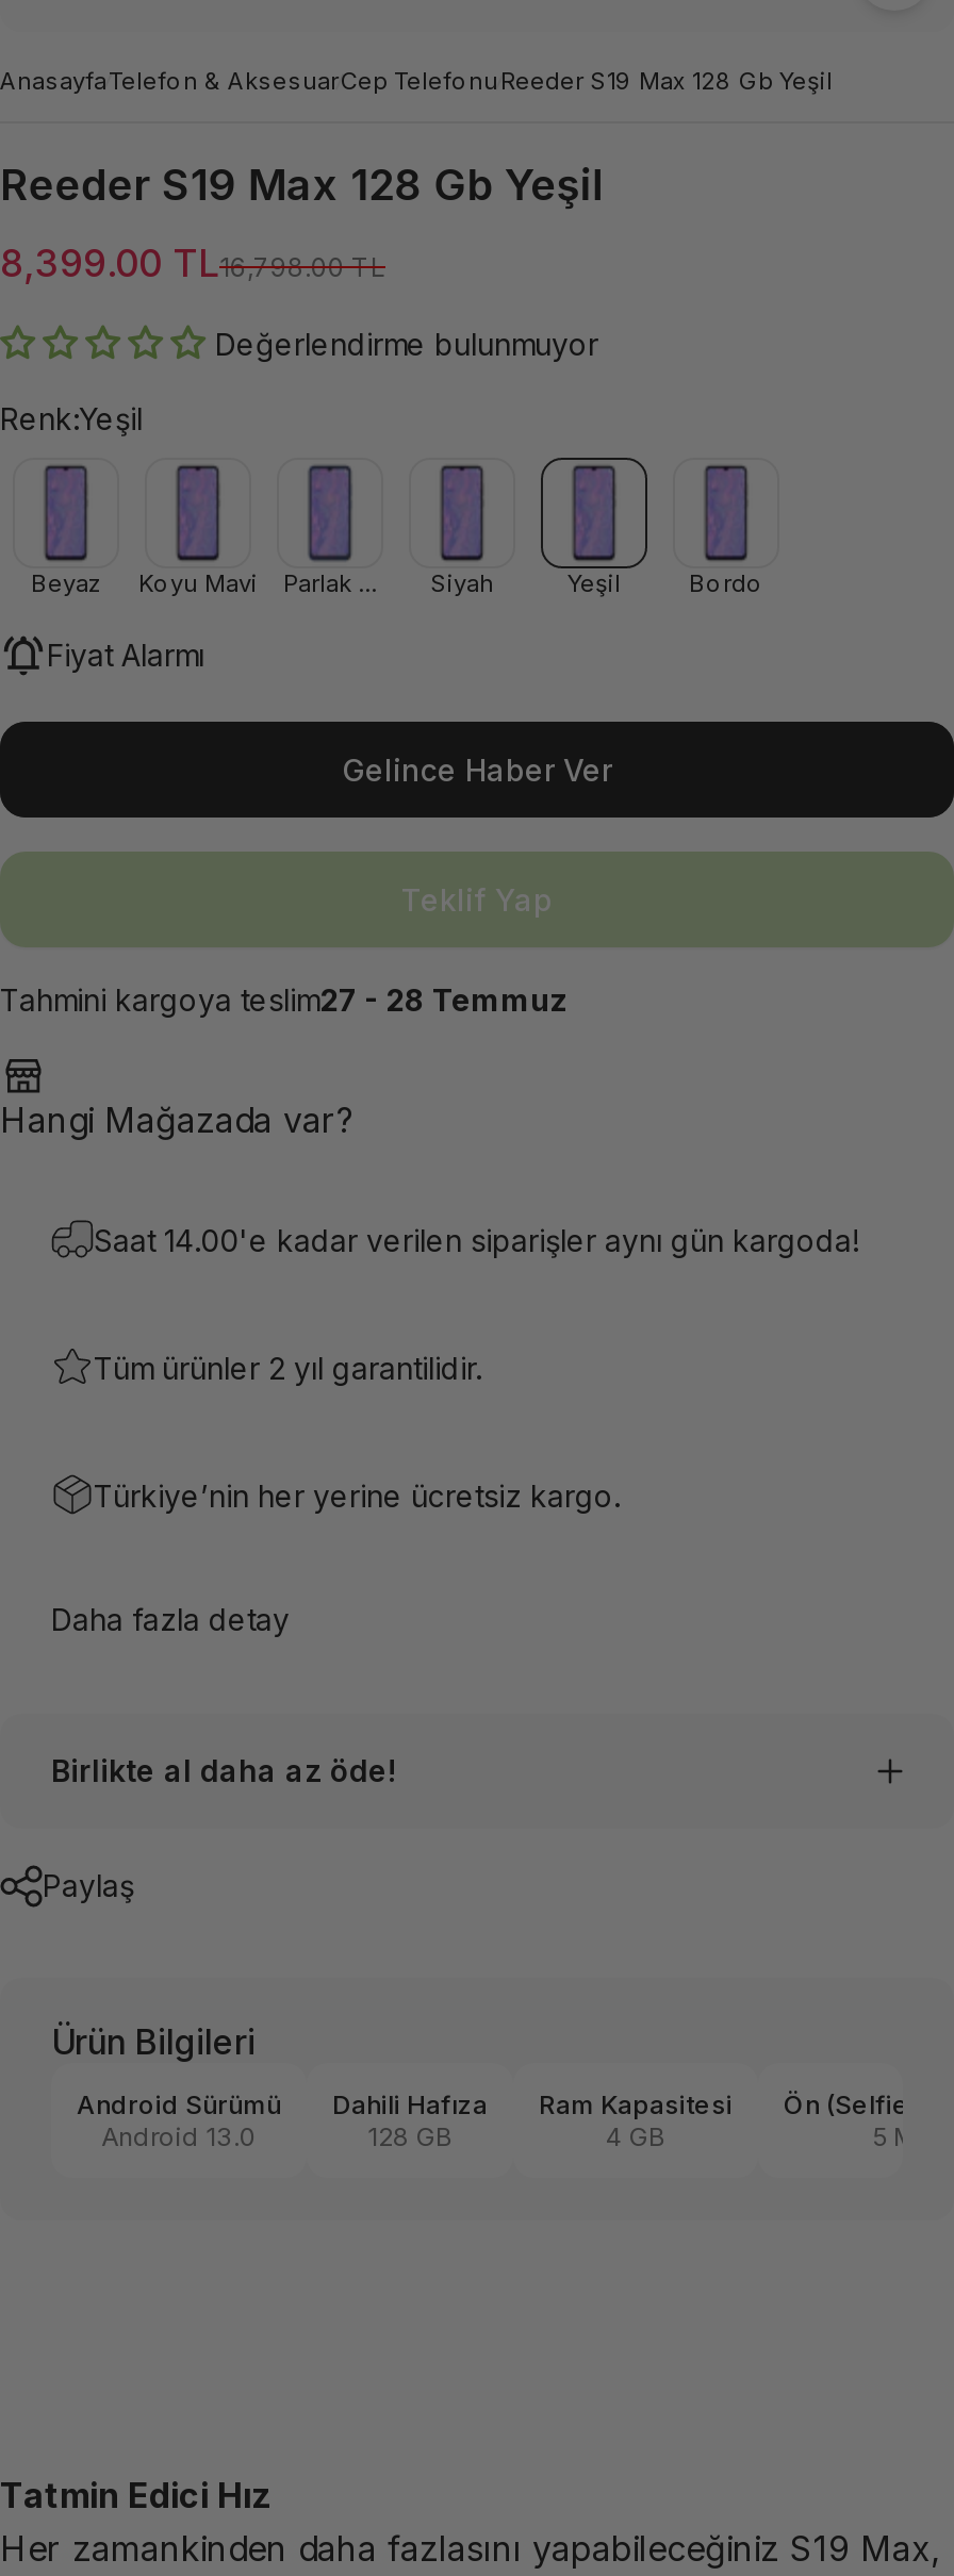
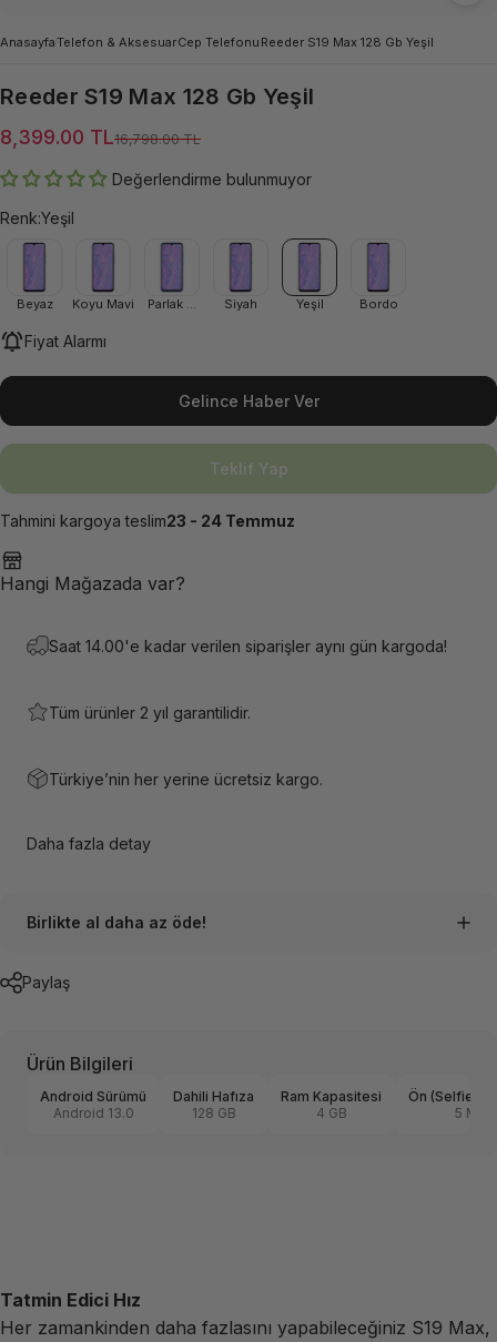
[0,981,566,1018] Tahmini kargoya teslim27 - 28 Temmuz -> [0,511,295,530] Tahmini kargoya teslim23 - 24 Temmuz

